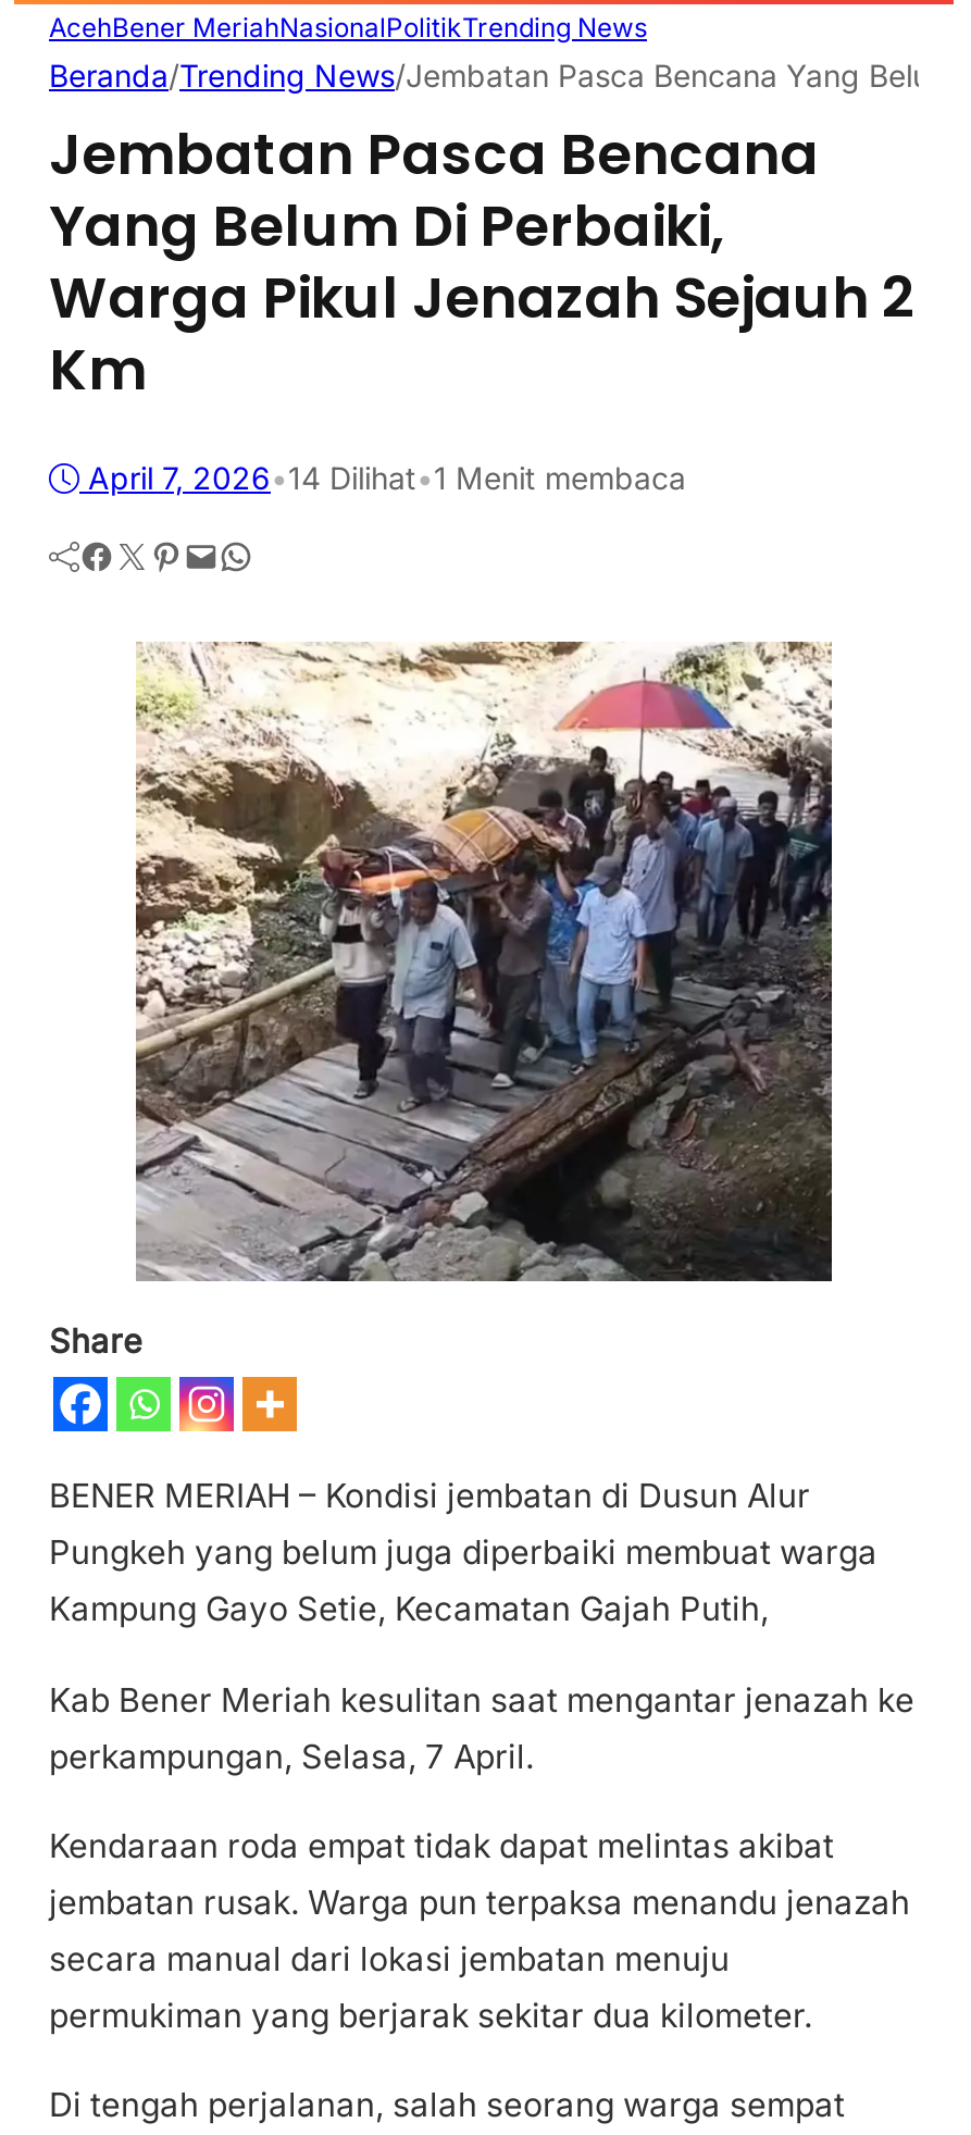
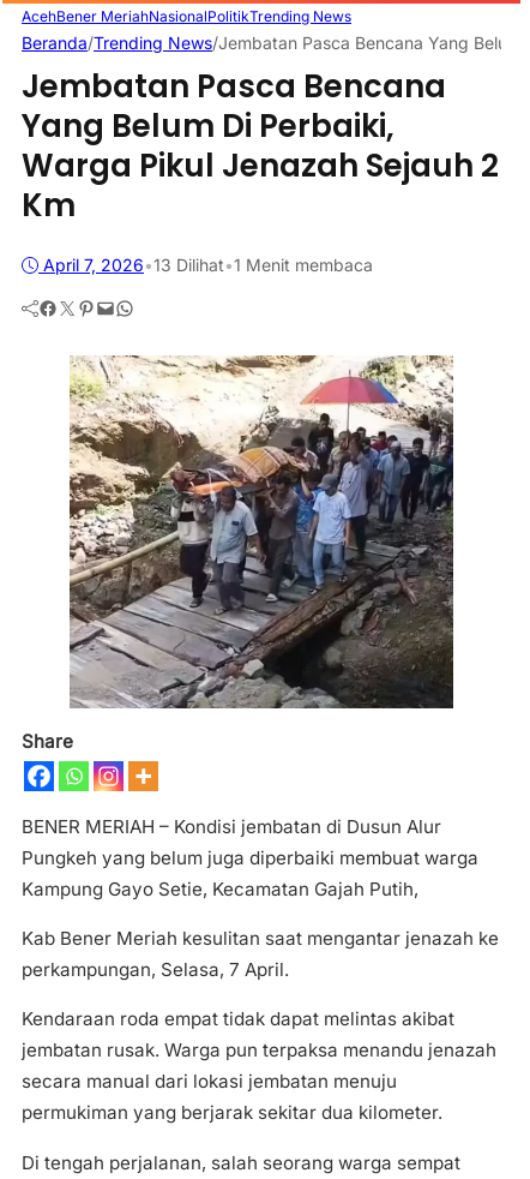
[88,460,686,497] April 7, 2026 • 14 Dilihat • 1 Menit membaca -> [43,255,373,275] April 7, 2026 • 13 Dilihat • 1 Menit membaca

